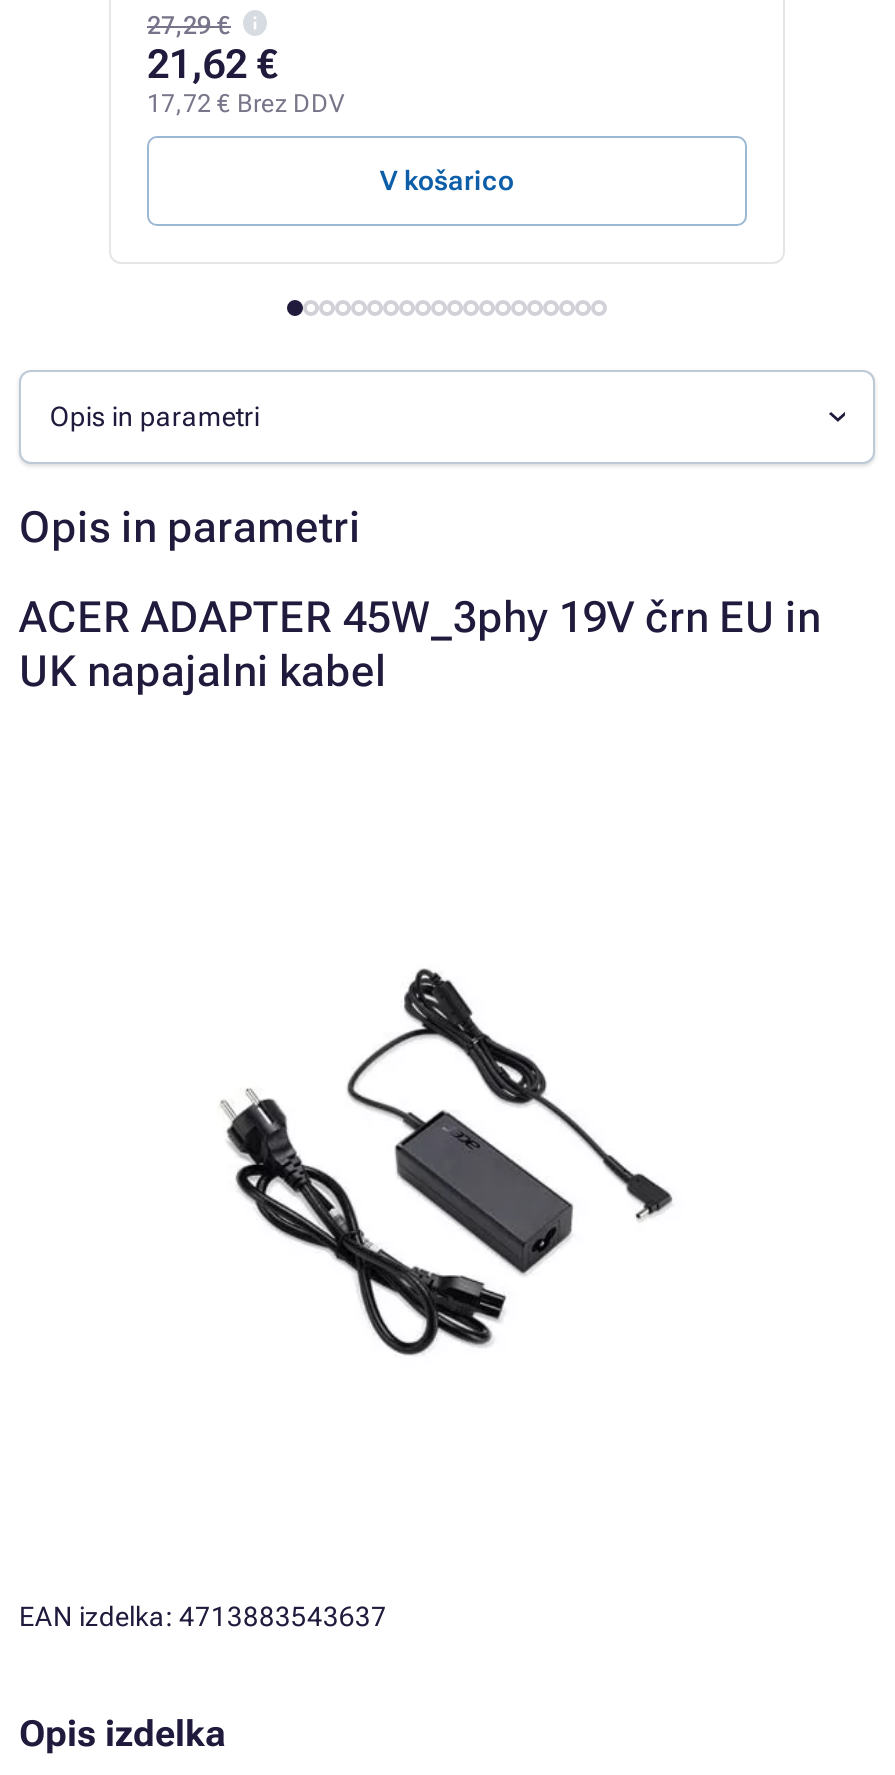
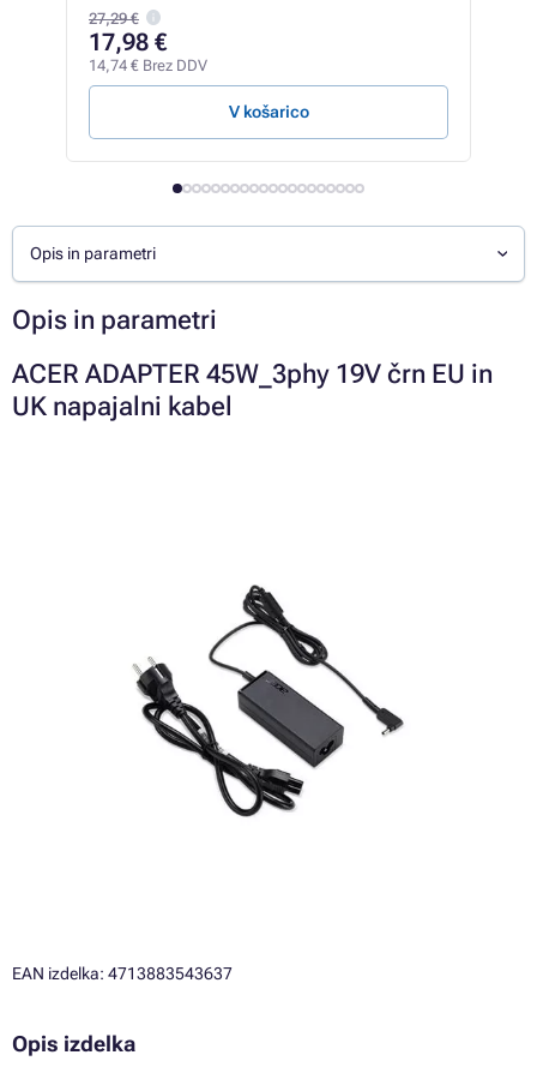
[147,42,277,88] 21,62 € -> [89,29,167,56] 17,98 €
[147,88,345,118] 17,72 € Brez DDV -> [89,56,207,74] 14,74 € Brez DDV

